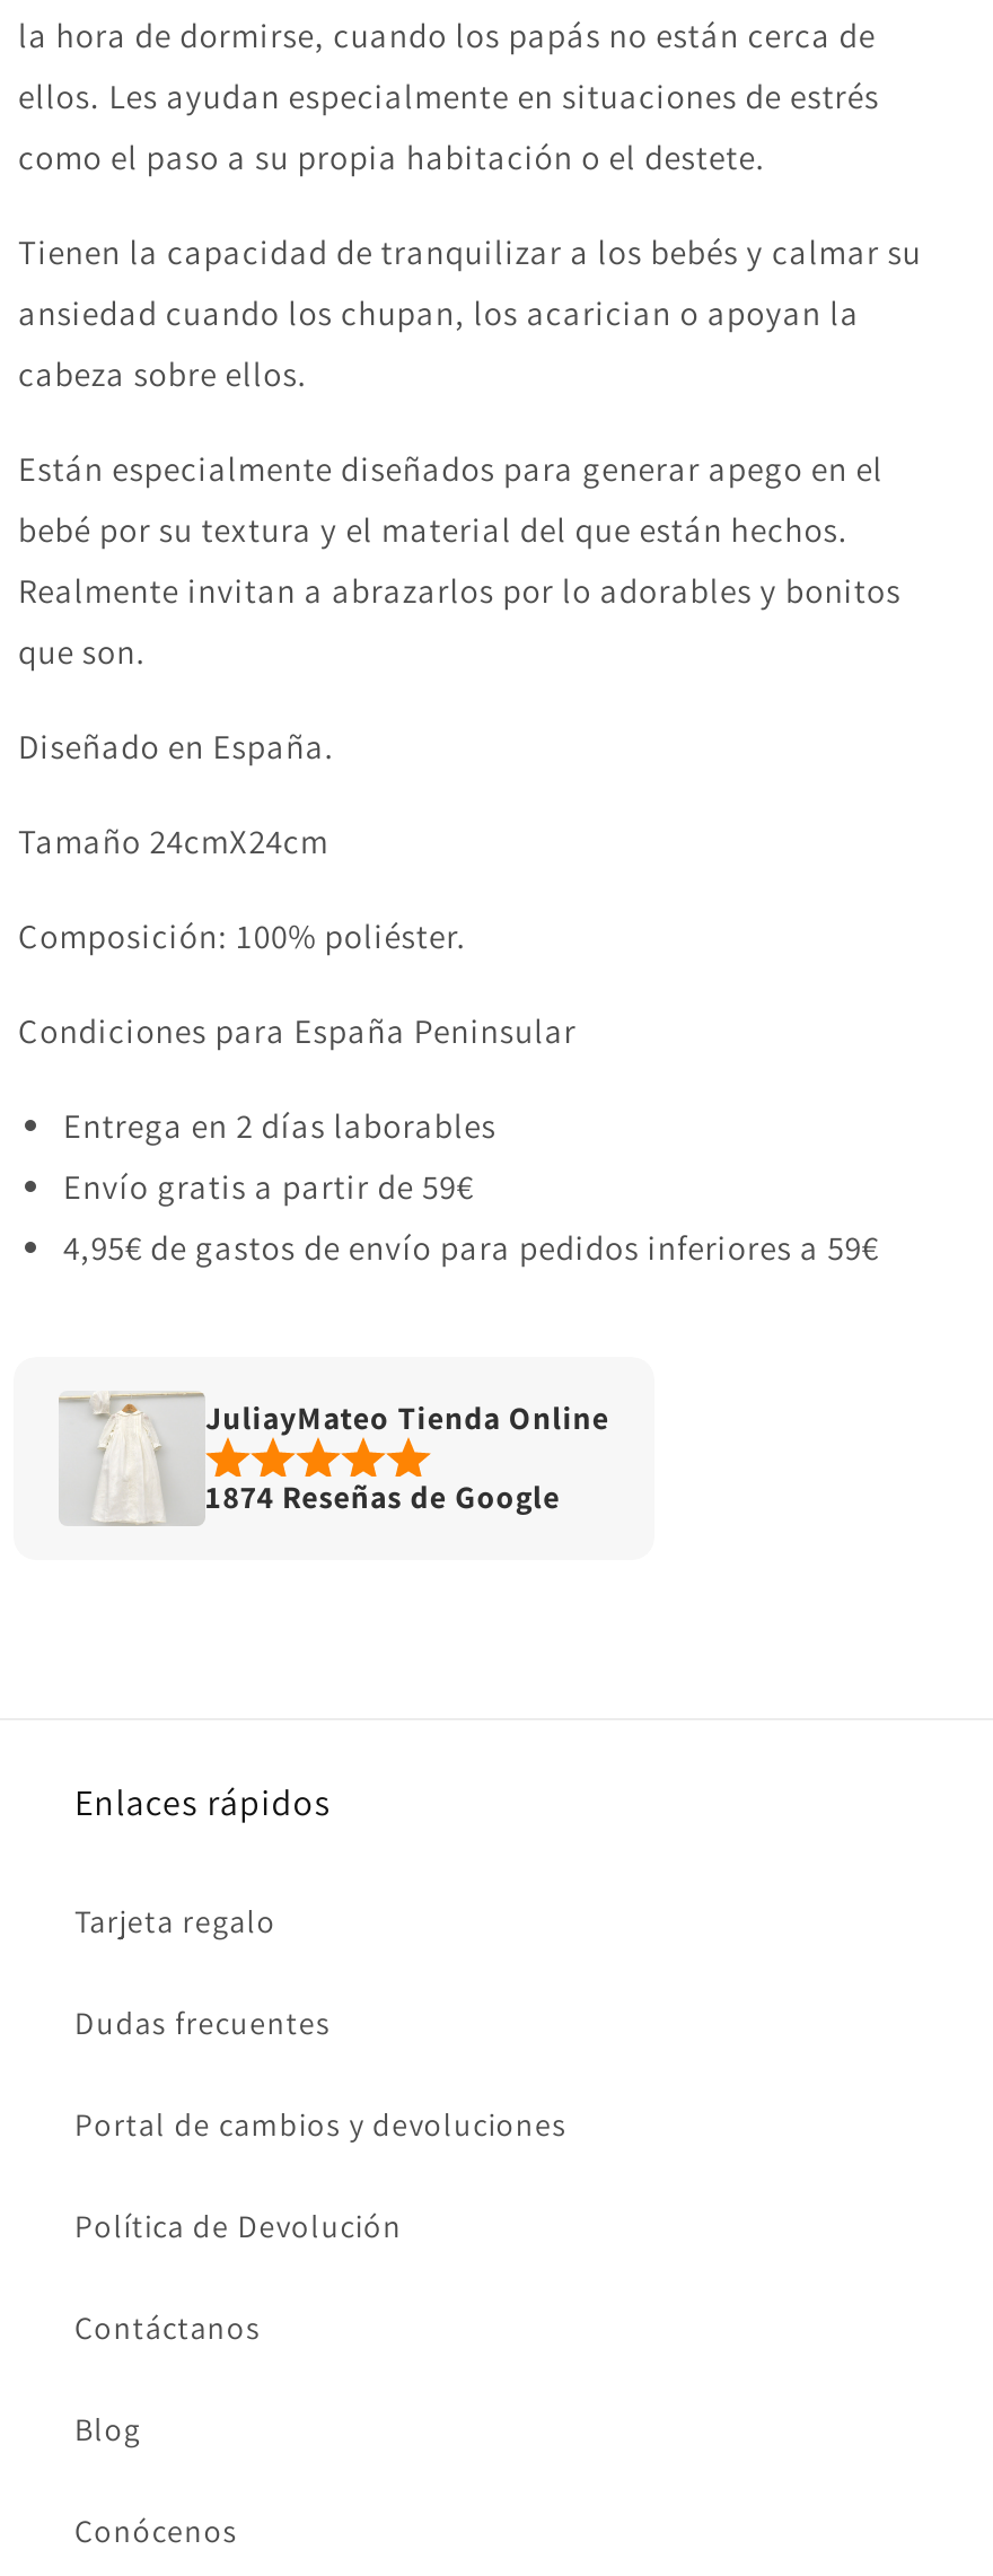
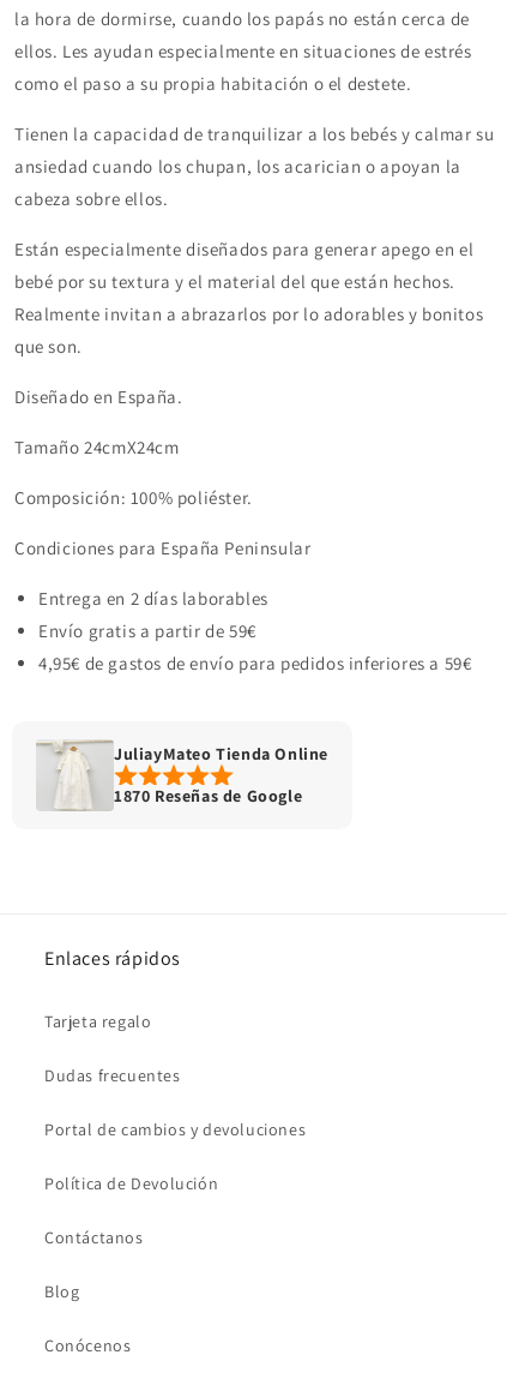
[205,1476,560,1516] 1874 Reseñas de Google -> [114,784,302,806] 1870 Reseñas de Google

